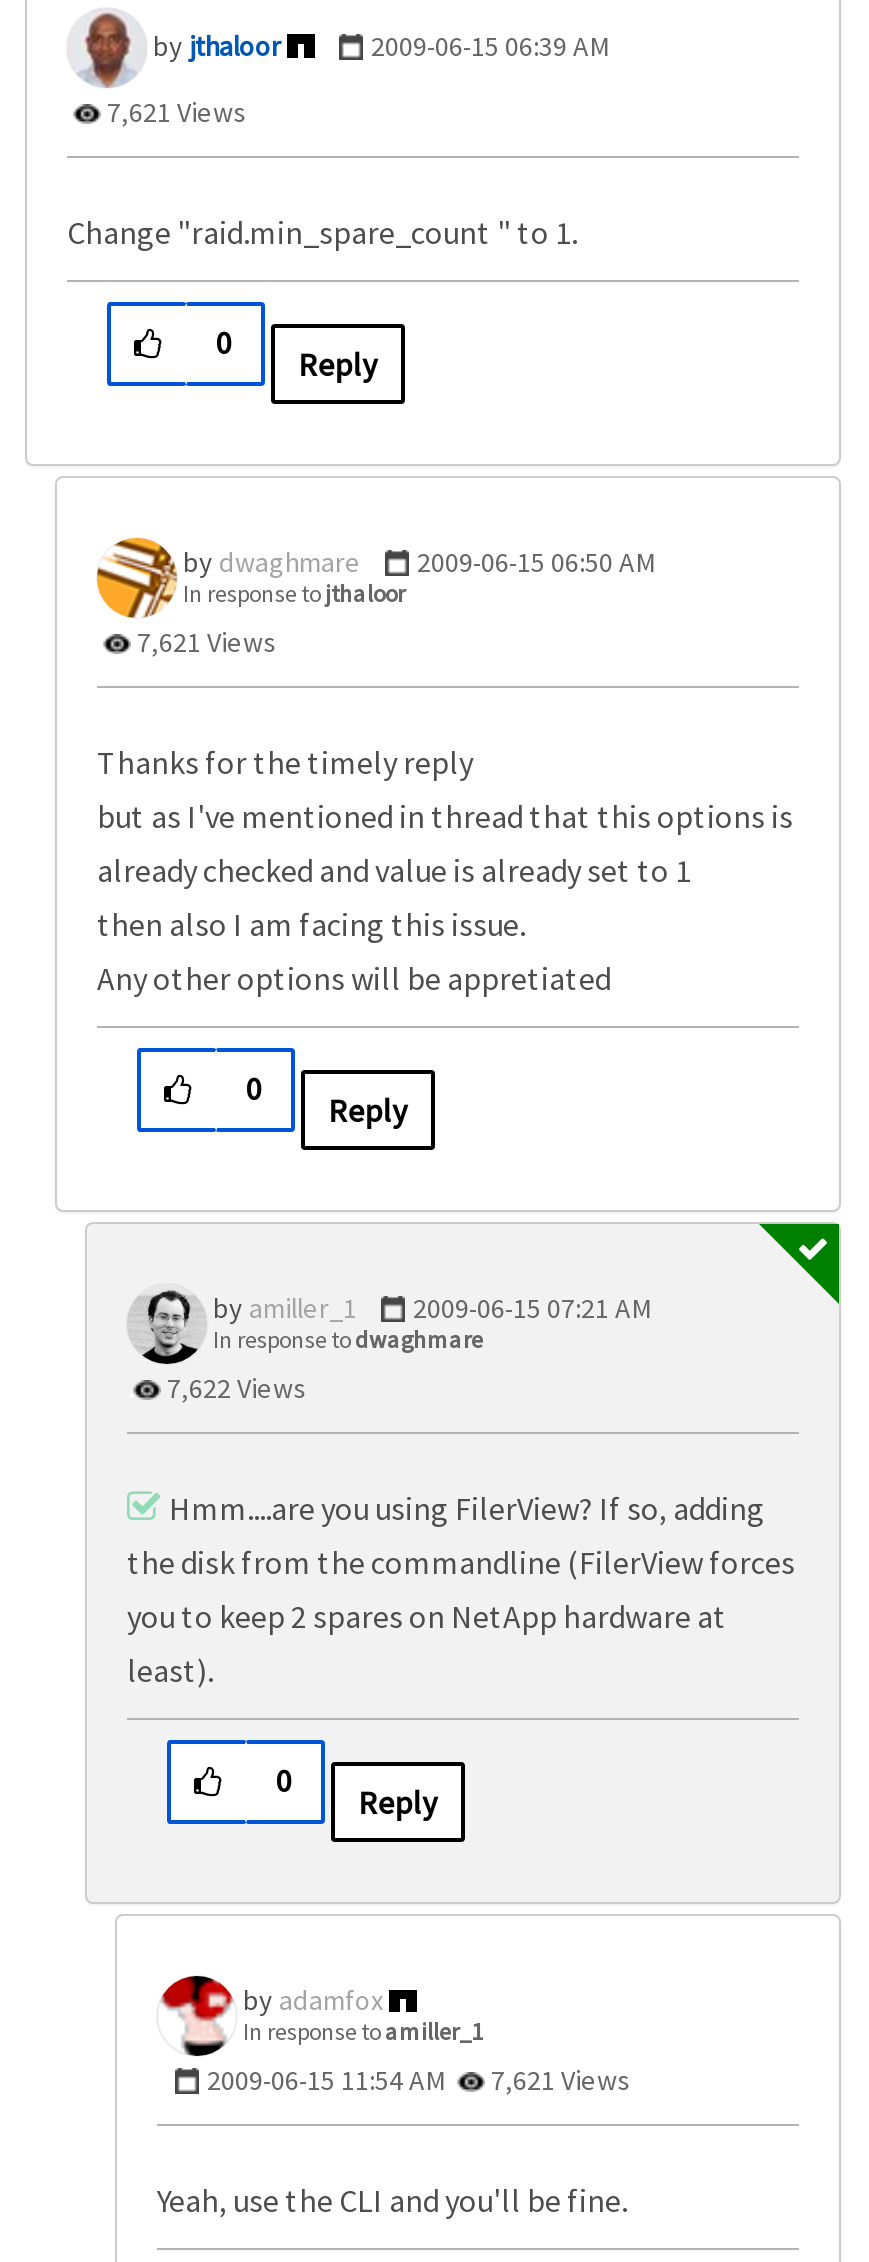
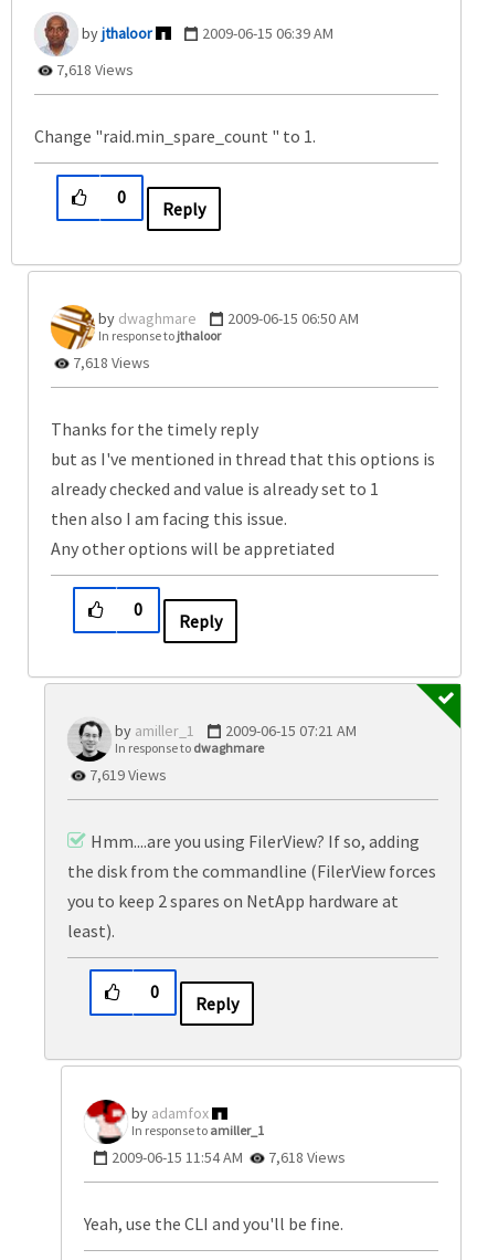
[101,95,247,131] 7,621 Views -> [53,60,134,80] 7,618 Views
[131,625,277,661] 7,621 Views -> [70,353,150,373] 7,618 Views
[161,1371,307,1407] 7,622 Views -> [86,765,167,785] 7,619 Views
[207,2063,631,2099] 2009-06-15 11:54 AM 7,621 Views -> [112,1148,346,1168] 2009-06-15 11:54 AM 7,618 Views

